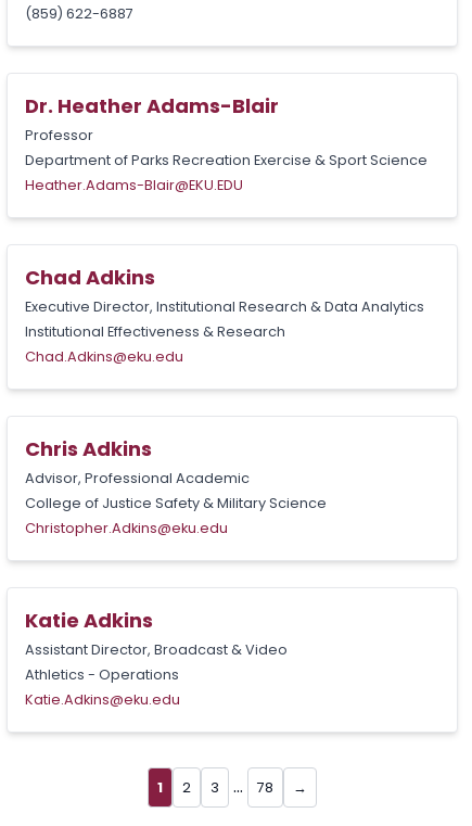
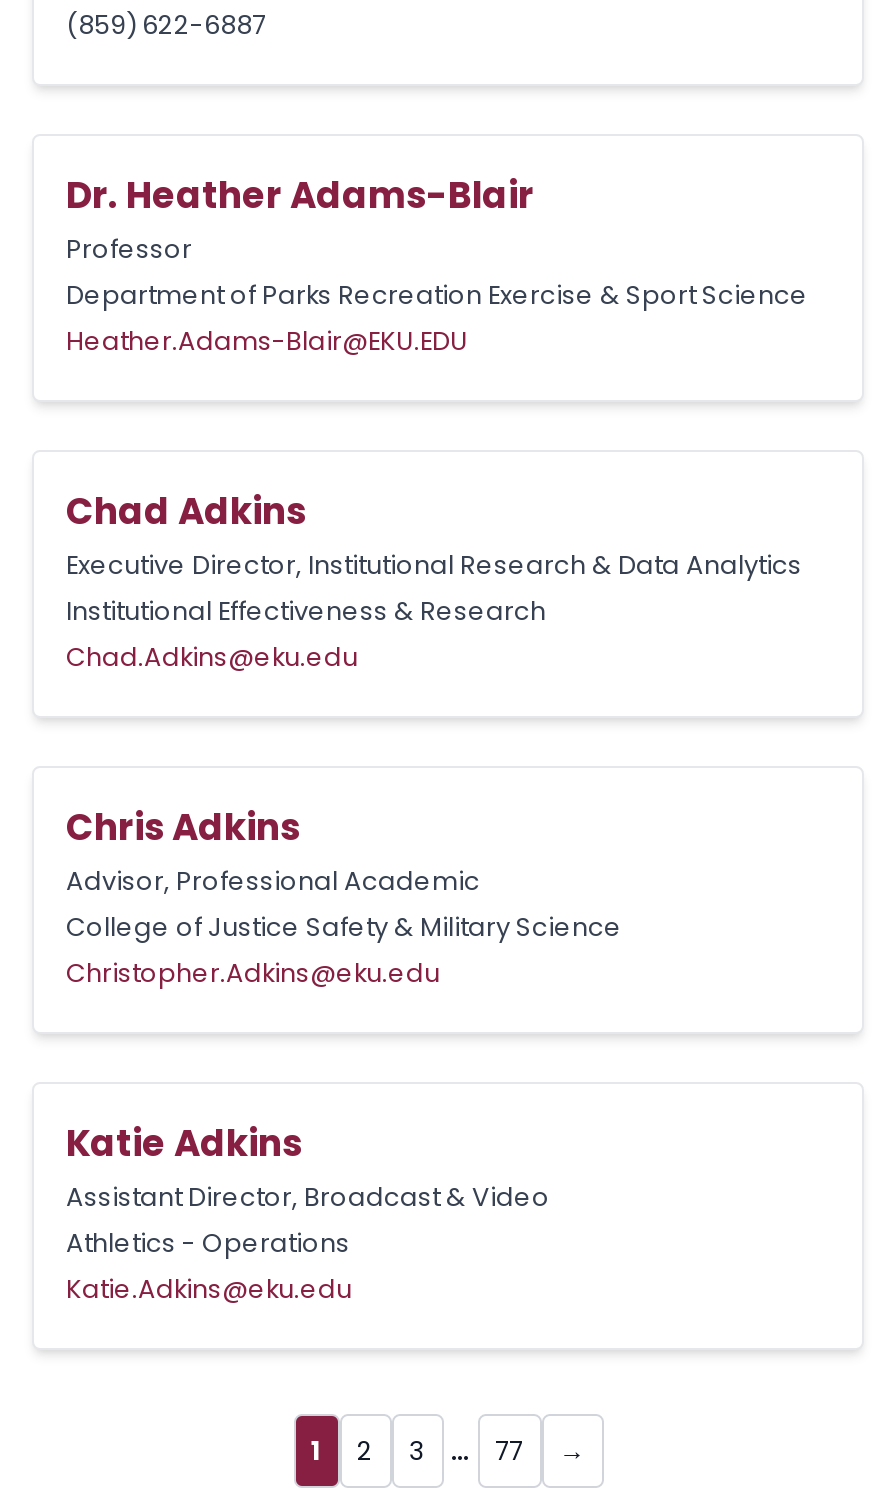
[257,778,273,797] 78 -> [495,1434,523,1468] 77

